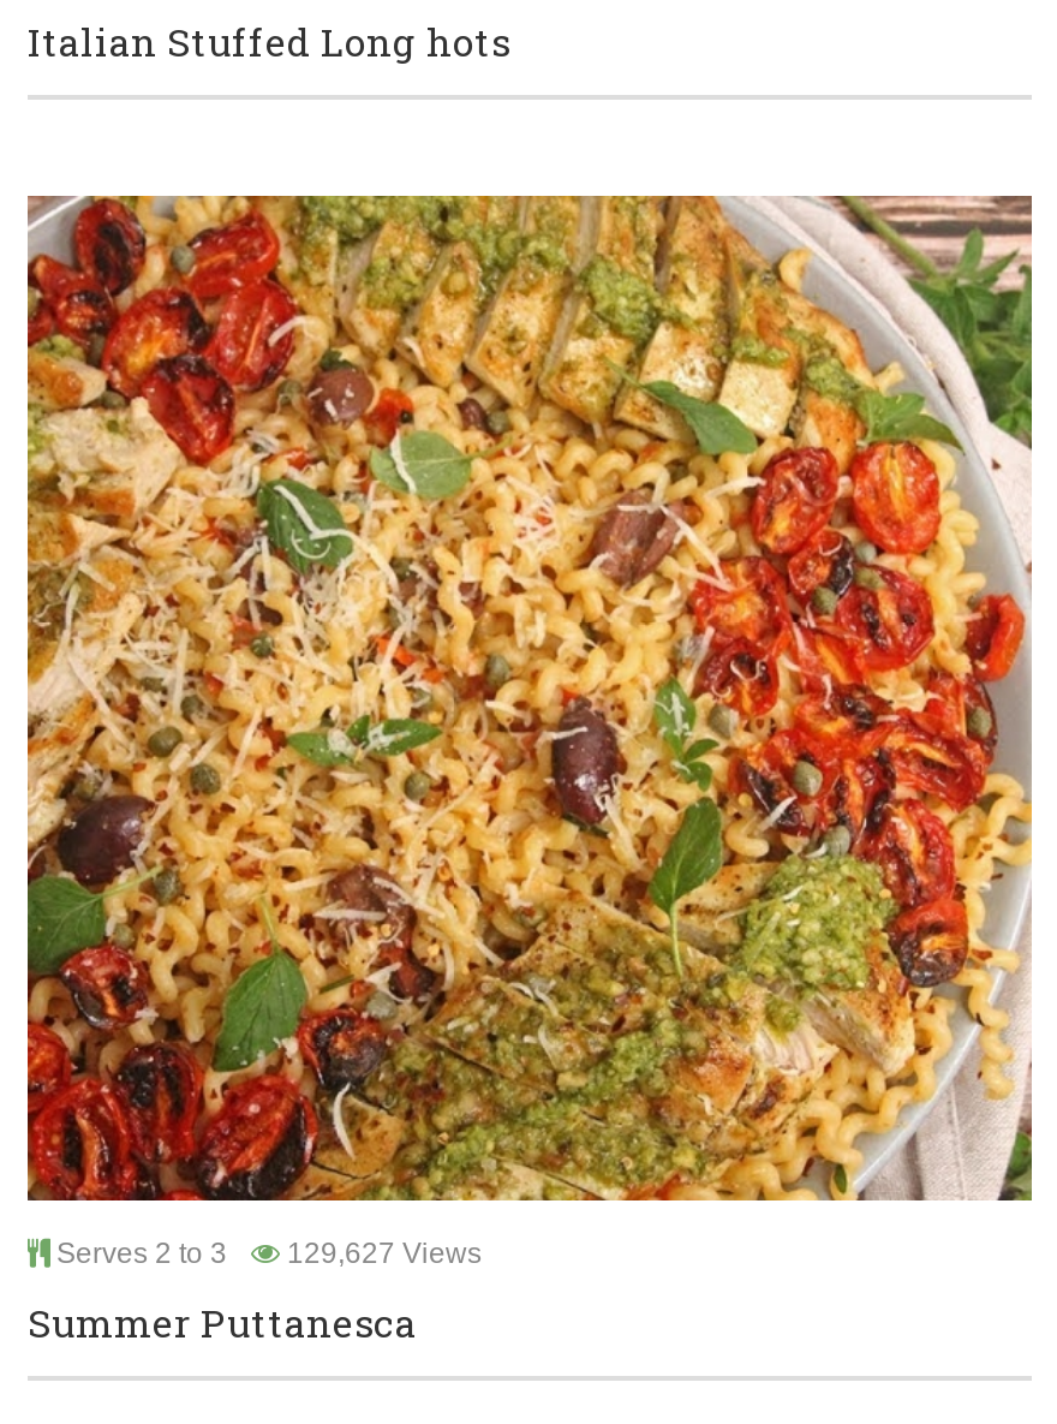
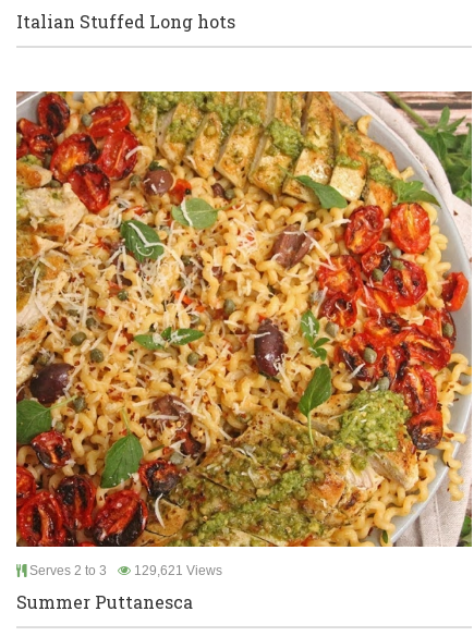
[49,1237,482,1270] Serves 2 to 3 129,627 Views -> [26,563,222,578] Serves 2 to 3 129,621 Views

